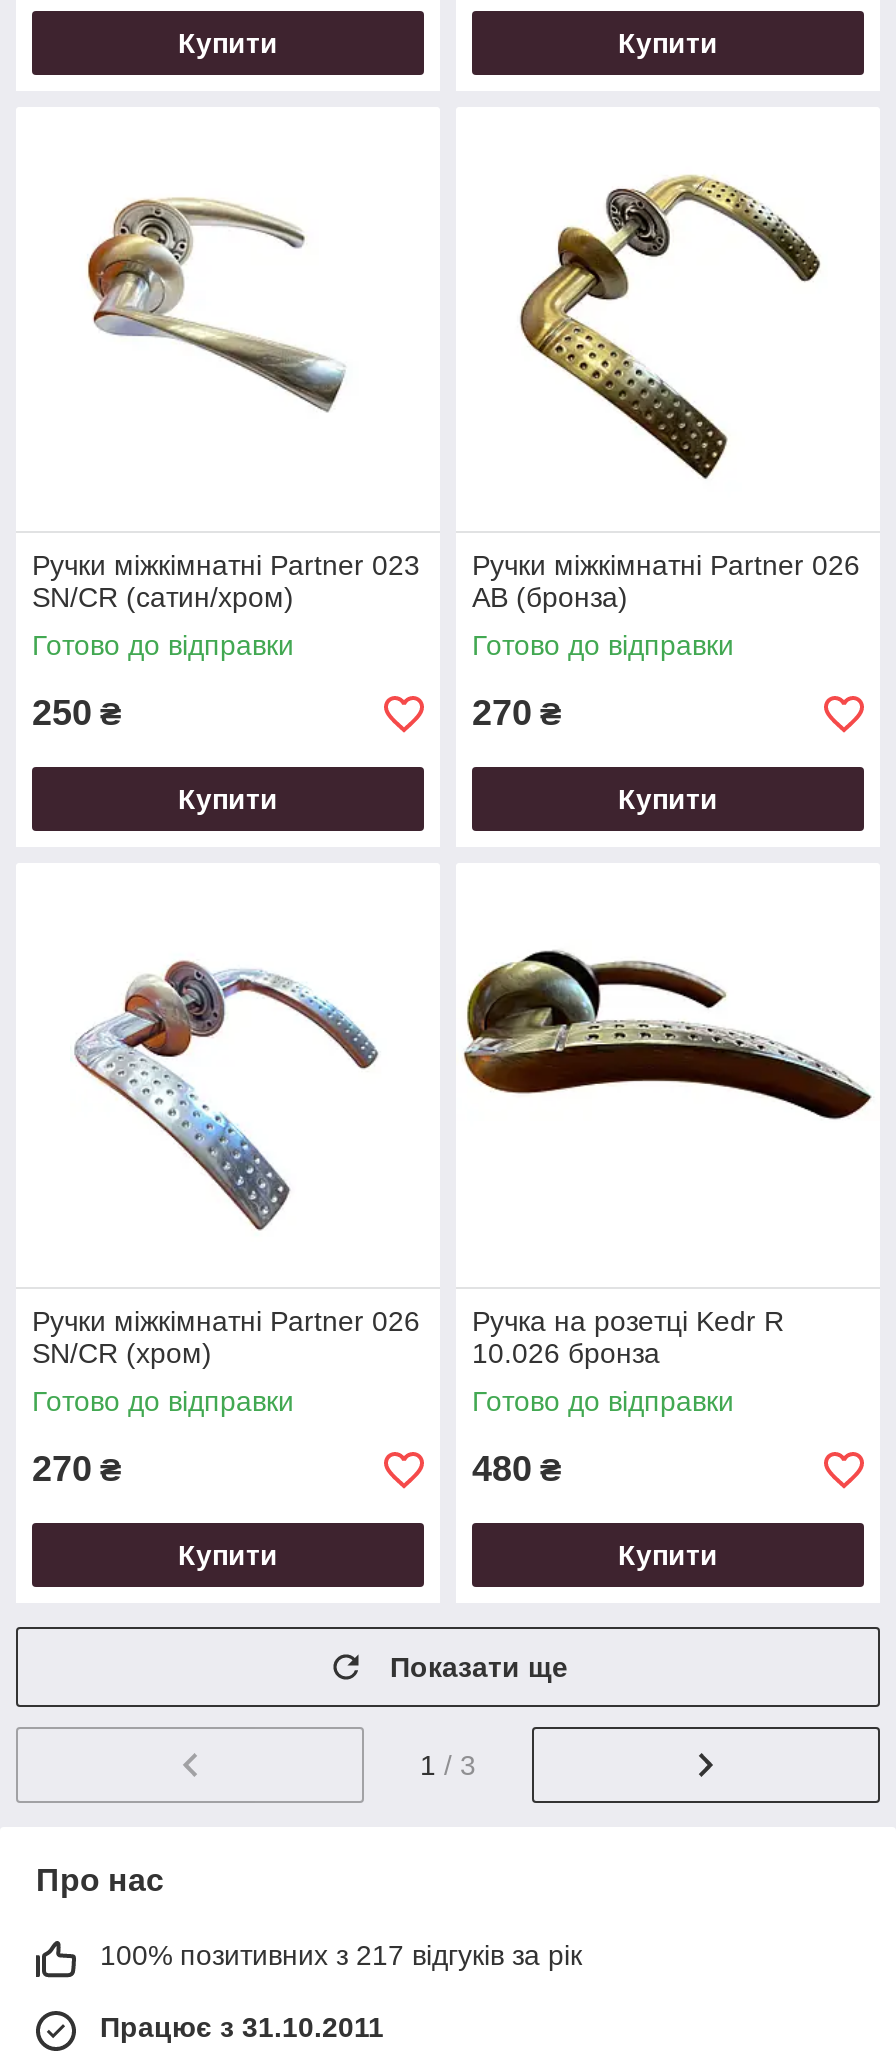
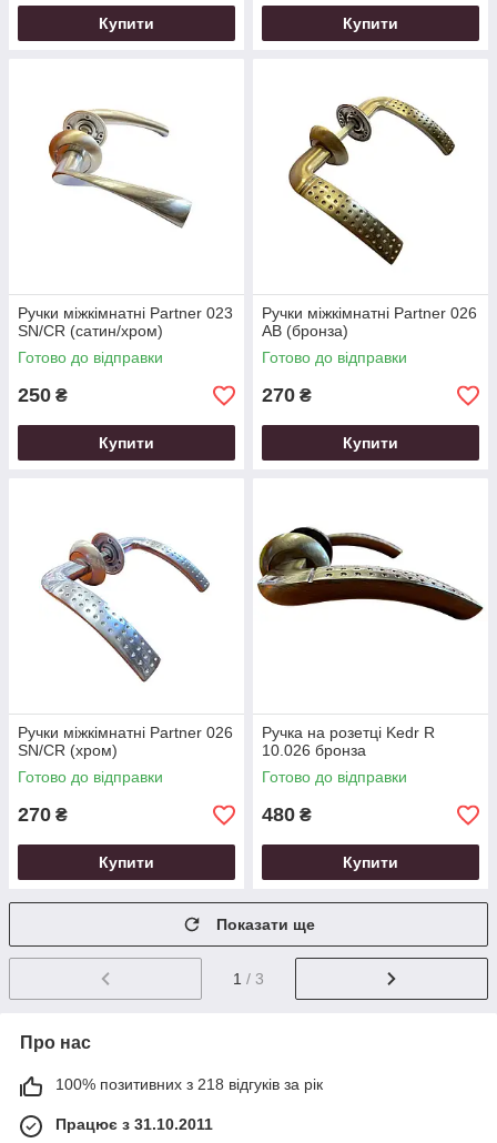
[100,1939,582,1971] 100% позитивних з 217 відгуків за рік -> [55,1075,323,1093] 100% позитивних з 218 відгуків за рік

